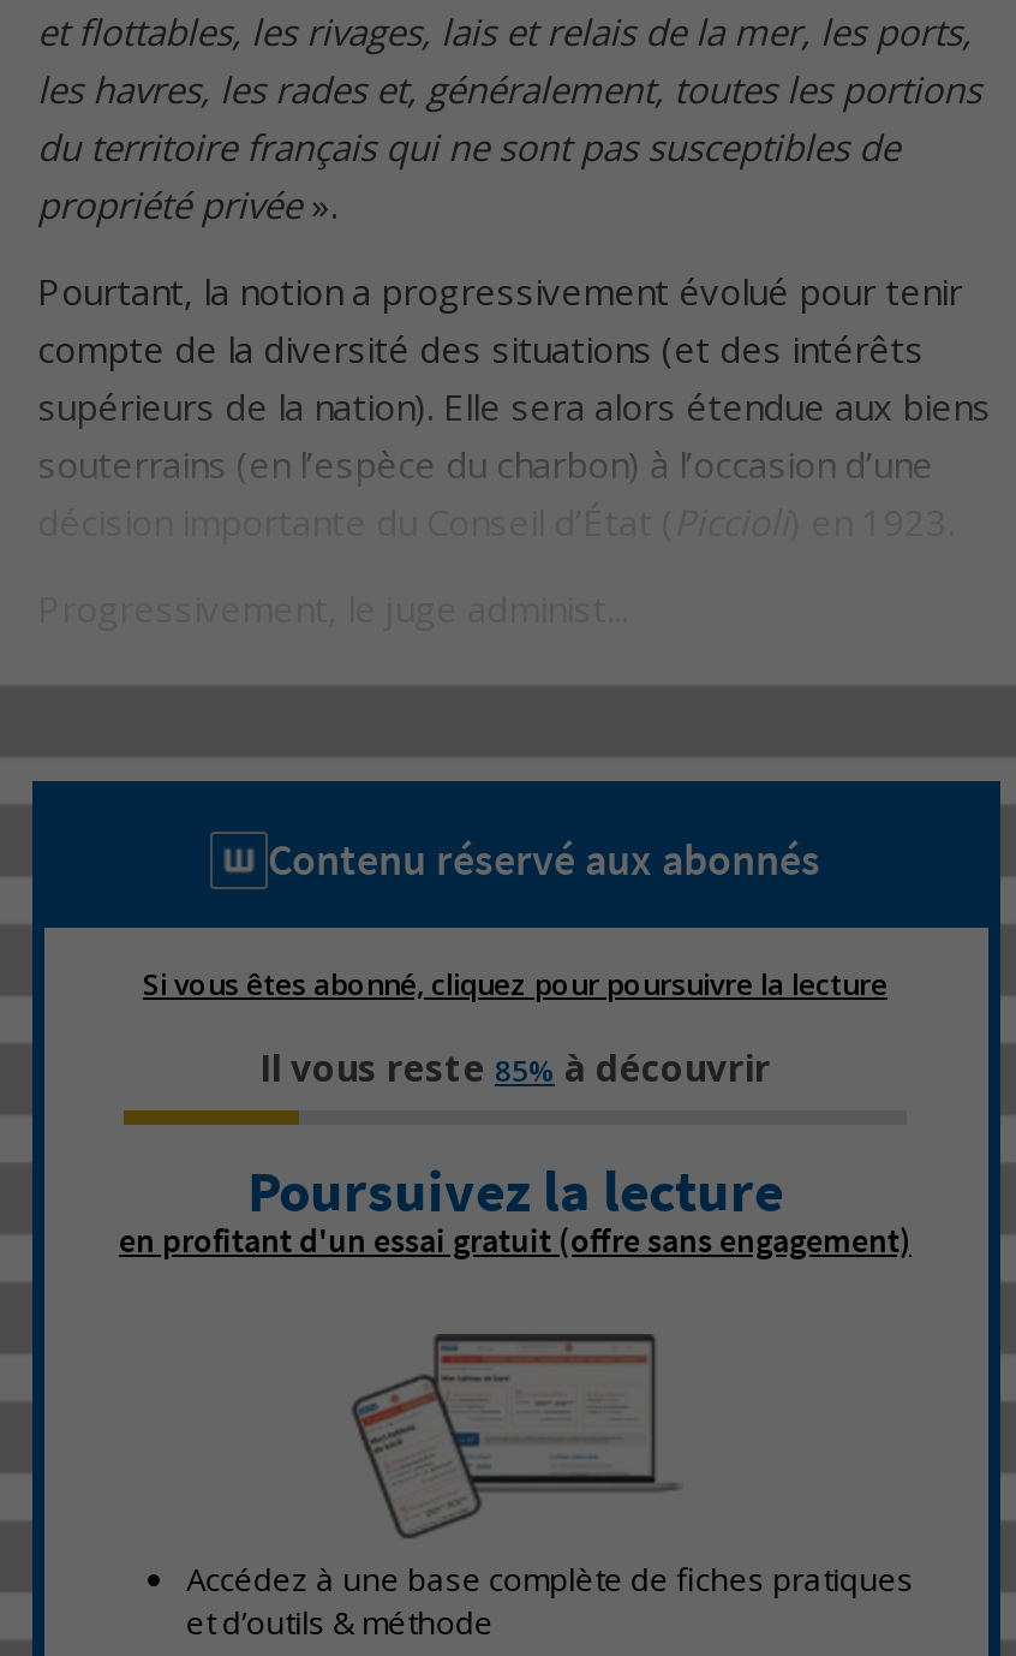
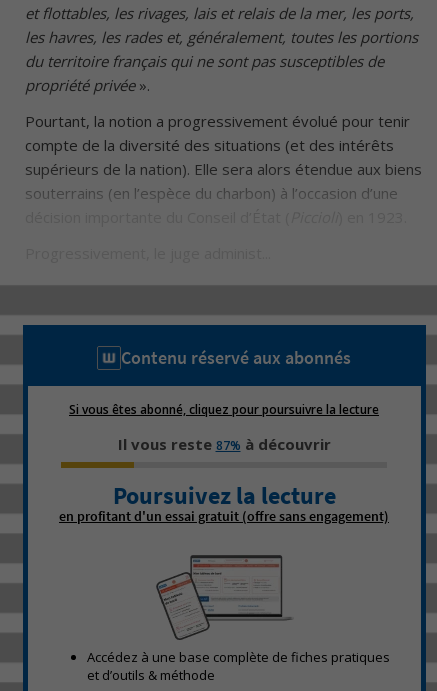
[259,1043,771,1091] Il vous reste 85% à découvrir -> [117,434,330,454] Il vous reste 87% à découvrir

